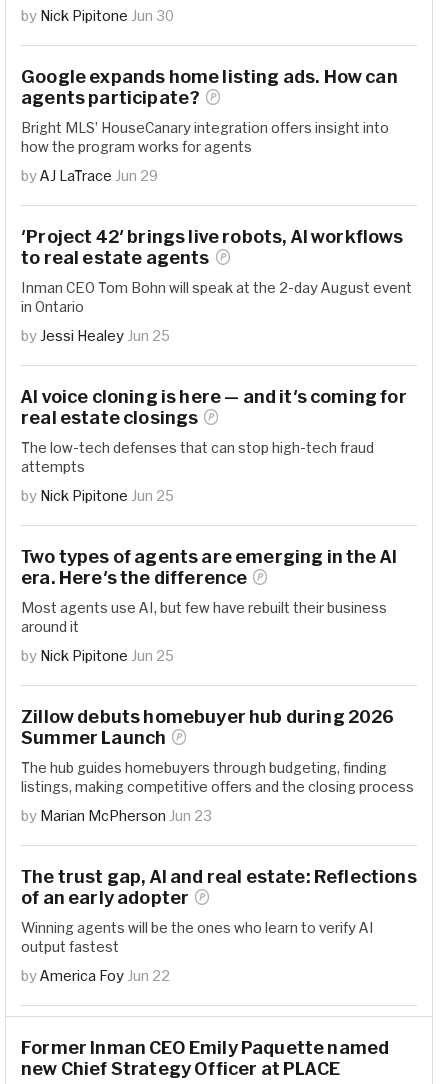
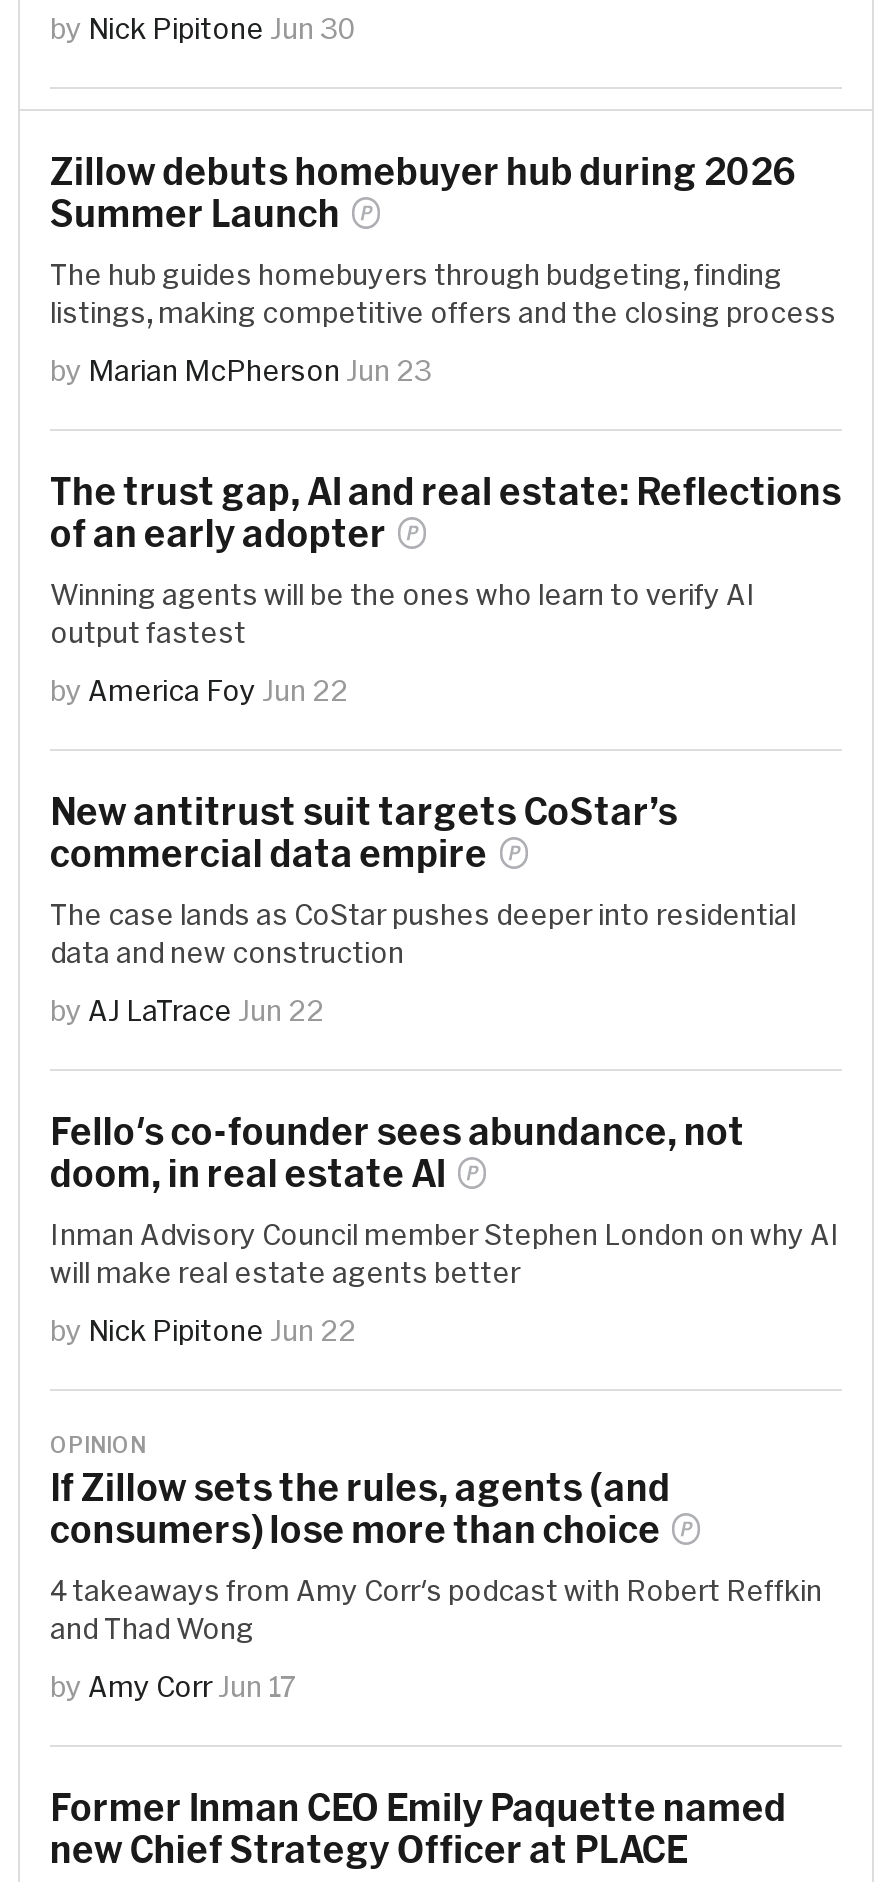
[21,65,412,664] Google expands home listing ads. How can | agents participate? | Bright MLS’ HouseCanary integration offers insight into | how the program works for agents | by AJ LaTrace Jun 29 | 'Project 42' brings live robots, AI workflows | to real estate agents | Inman CEO Tom Bohn will speak at the 2-day August event | in Ontario | by Jessi Healey Jun 25 | AI voice cloning is here — and it's coming for | real estate closings | The low-tech defenses that can stop high-tech fraud | attempts | by Nick Pipitone Jun 25 | Two types of agents are emerging in the AI | era. Here's thedifference | Most agents use AI, but few have rebuilt their business | around it | by Nick Pipitone Jun 25 -> none
moved [21,705,417,984] -> [50,150,842,708]: Zillow debuts homebuyer hub during 2026 | Summer Launch | The hub guides homebuyers through budgeting, finding | ... | output fastest | by America Foy Jun 22
none -> [50,790,840,1704] New antitrust suit targets CoStar’s | commercial data empire | The case lands as CoStar pushes deeper into residential | data and new construction | by AJ LaTrace Jun 22 | Fello's co-founder sees abundance, not | doom, in real estate AI | Inman Advisory Council member Stephen London on why AI | will make real estate agents better | by Nick Pipitone Jun 22 | OPINION | If Zillow sets the rules, agents (and | consumers) lose more than choice | 4 takeaways from Amy Corr's podcast with Robert Reffkin | and Thad Wong | by Amy Corr Jun 17

